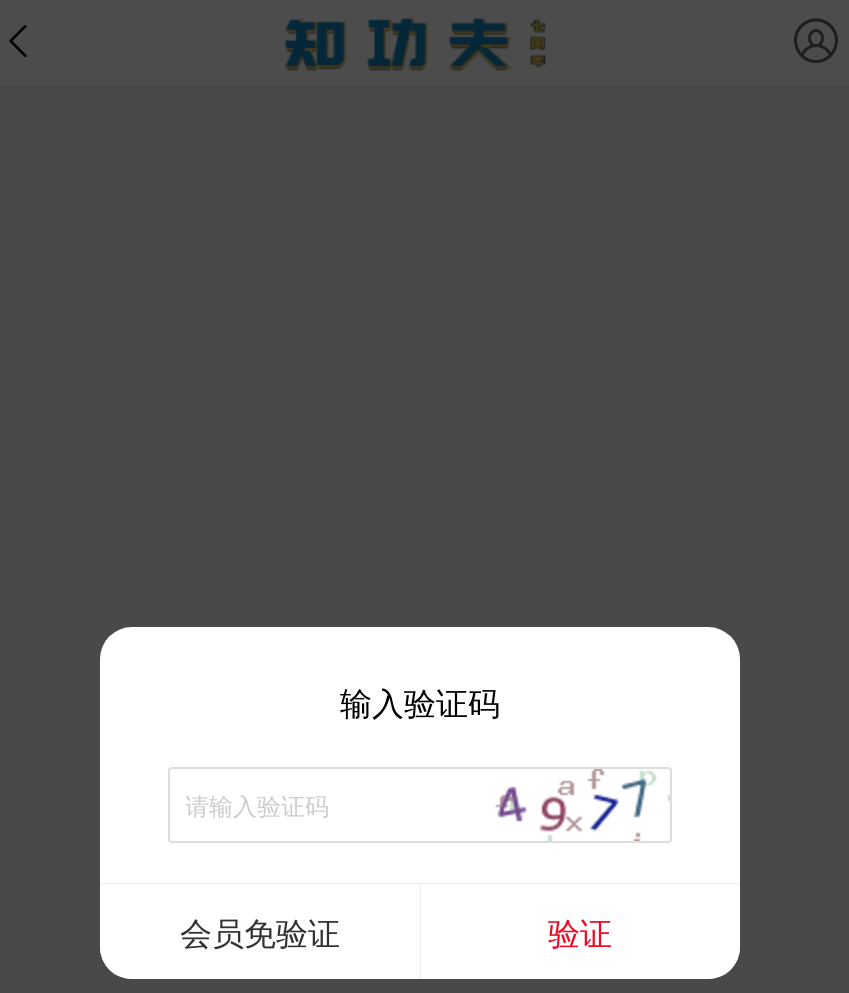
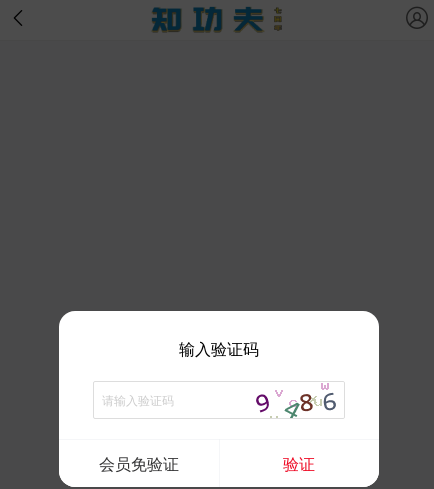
[494,769,656,841] [image] -> [255,382,337,419] [image]

